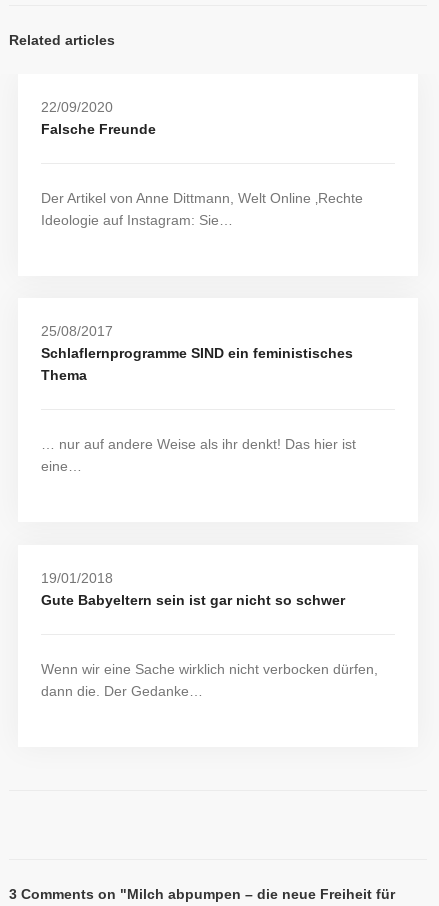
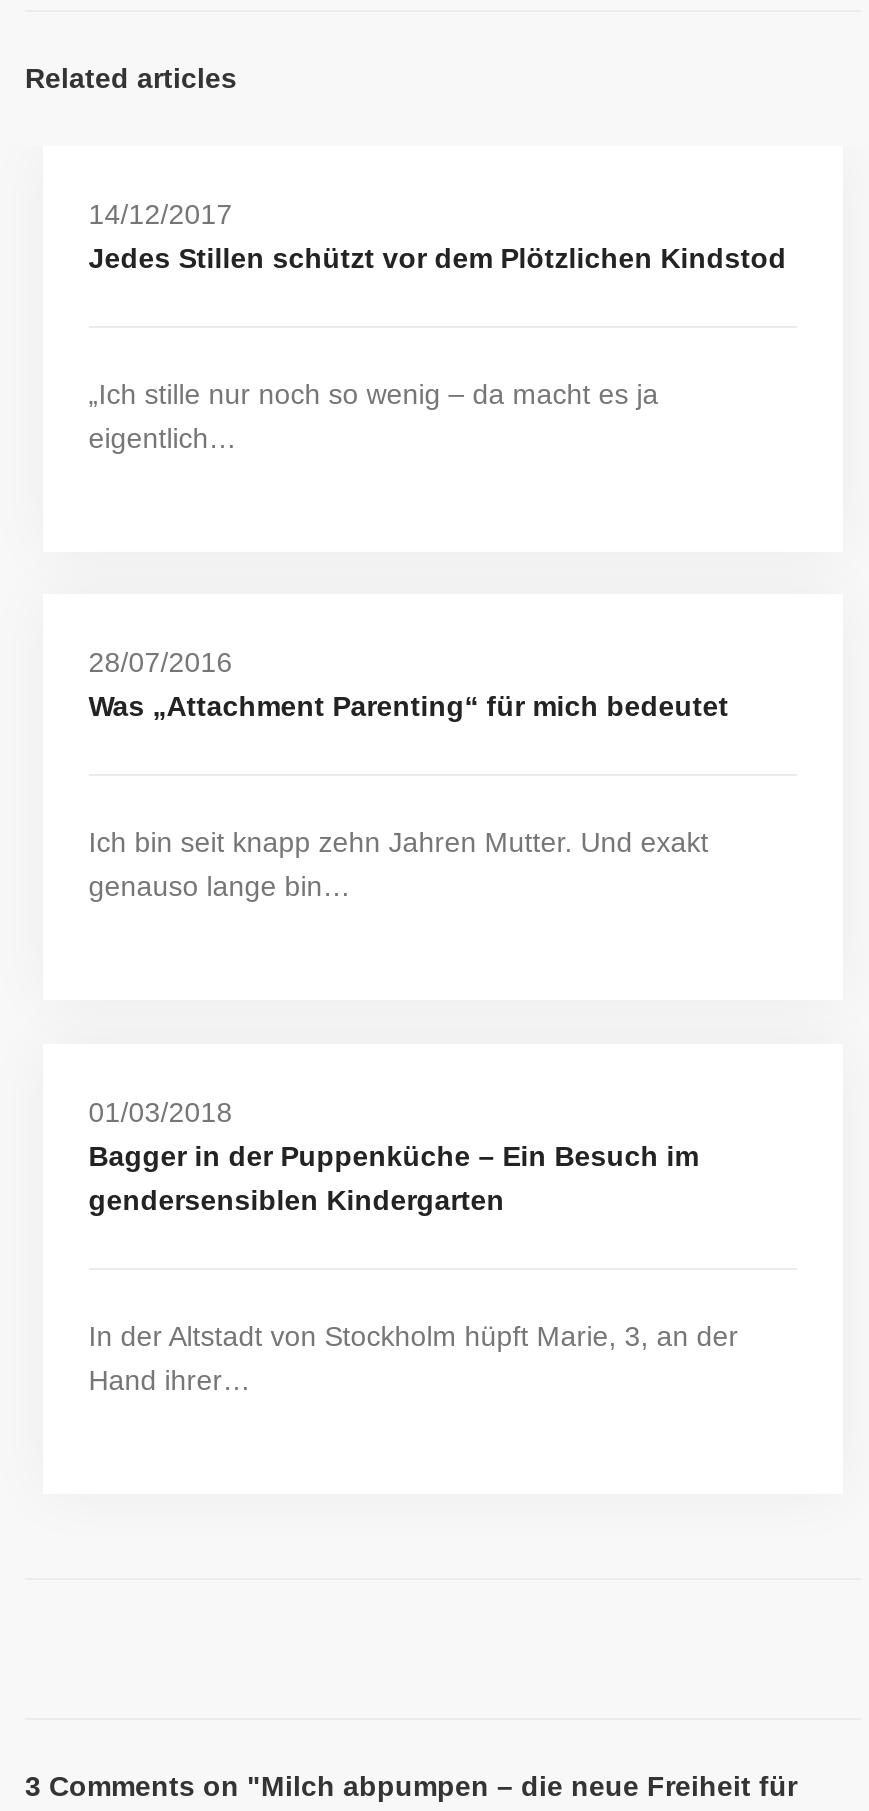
[41,99,156,137] 22/09/2020 | Falsche Freunde -> [88,198,786,274] 14/12/2017 | Jedes Stillen schützt vor dem Plötzlichen Kindstod
[41,190,363,228] Der Artikel von Anne Dittmann, Welt Online ‚Rechte | Ideologie auf Instagram: Sie… -> [88,379,658,455] „Ich stille nur noch so wenig – da macht es ja | eigentlich…
[41,323,353,383] 25/08/2017 | Schlaflernprogramme SIND ein feministisches | Thema -> [88,646,728,722] 28/07/2016 | Was „Attachment Parenting“ für mich bedeutet
[41,436,356,474] … nur auf andere Weise als ihr denkt! Das hier ist | eine… -> [88,827,708,903] Ich bin seit knapp zehn Jahren Mutter. Und exakt | genauso lange bin…
[41,570,345,608] 19/01/2018 | Gute Babyeltern sein ist gar nicht so schwer -> [88,1096,698,1216] 01/03/2018 | Bagger in der Puppenküche – Ein Besuch im | gendersensiblen Kindergarten
[41,661,378,699] Wenn wir eine Sache wirklich nicht verbocken dürfen, | dann die. Der Gedanke… -> [88,1321,738,1397] In der Altstadt von Stockholm hüpft Marie, 3, an der | Hand ihrer…

